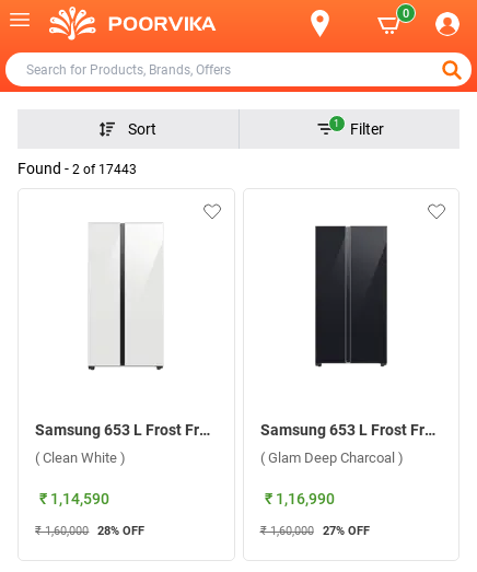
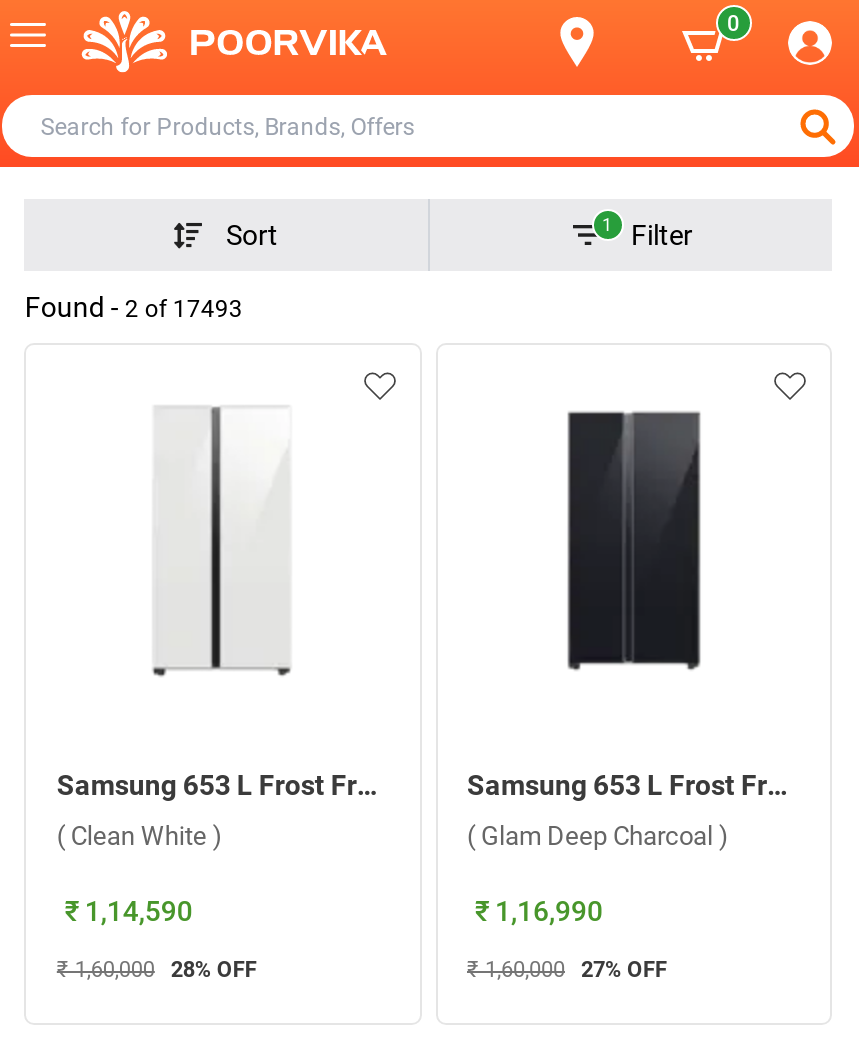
[18,160,137,177] Found - 2 of 17443 -> [25,291,243,323] Found - 2 of 17493

